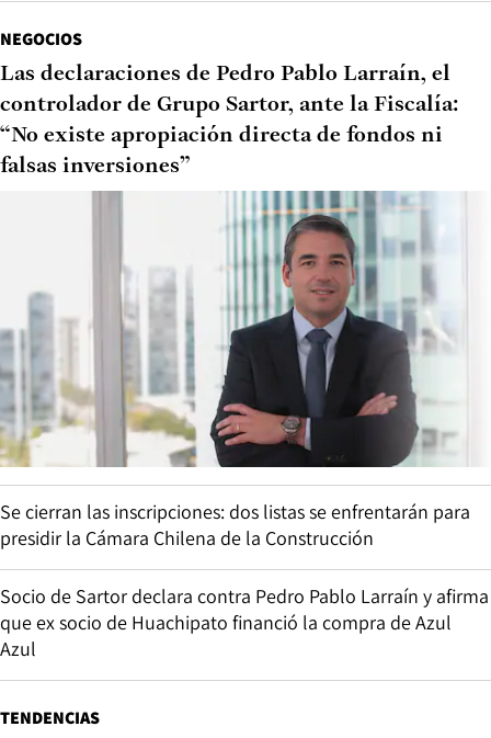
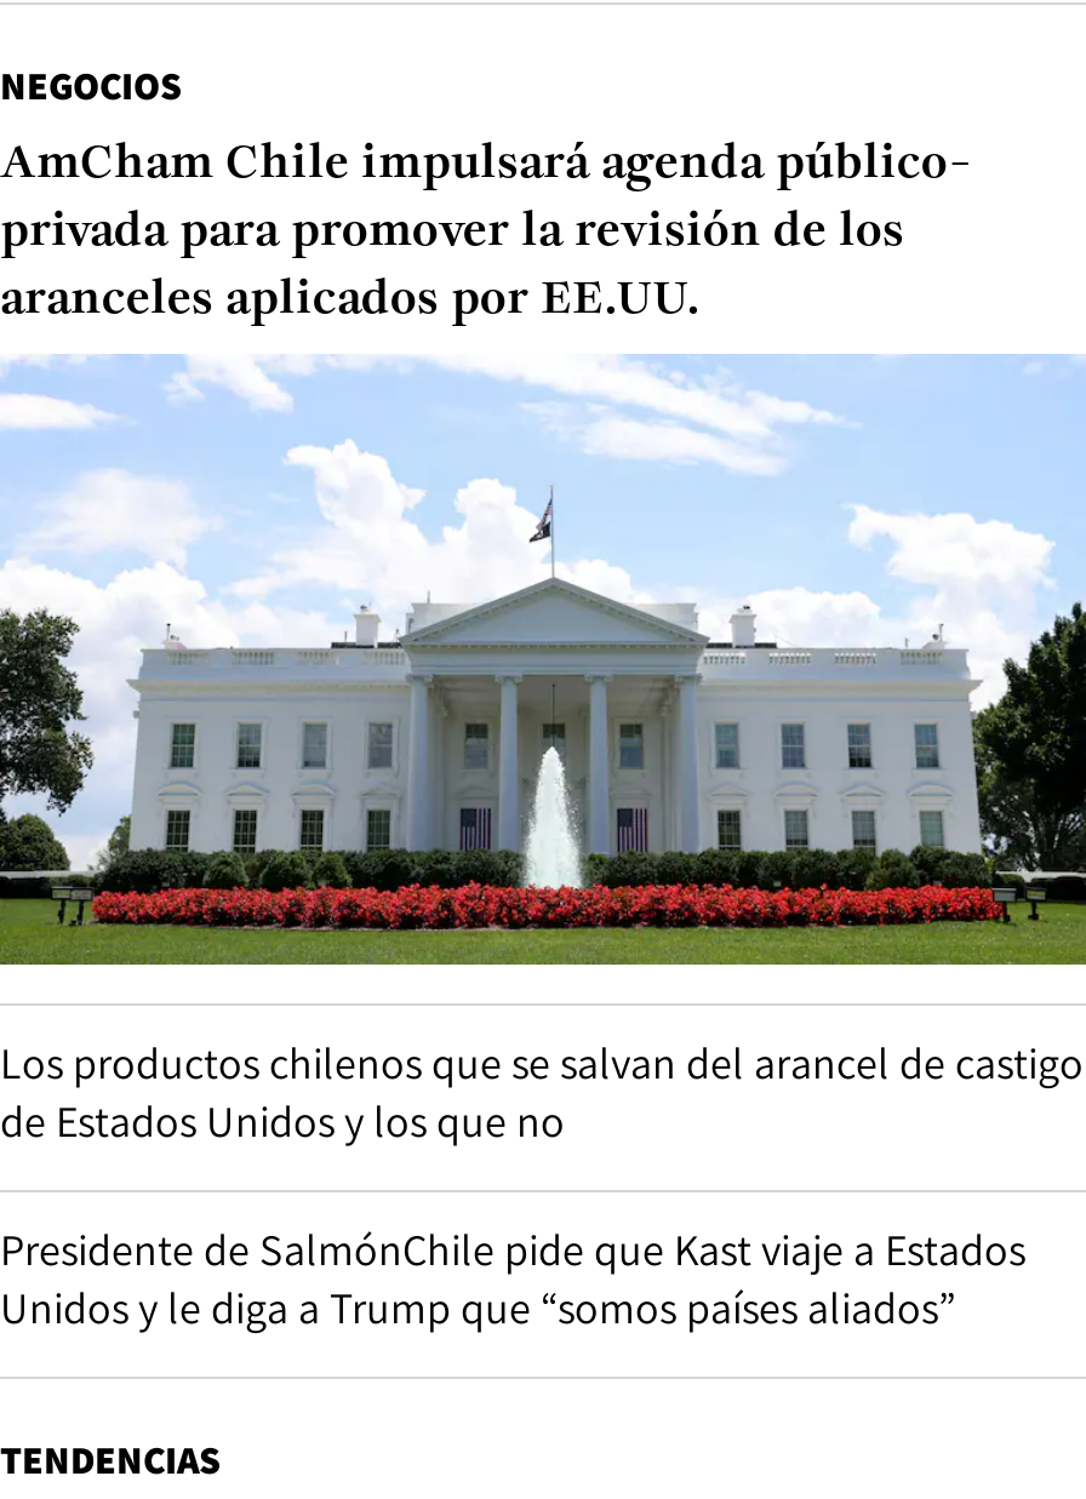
[0,64,459,178] Las declaraciones de Pedro Pablo Larraín, el | controlador de Grupo Sartor, ante la Fiscalía: | “No existe apropiación directa de fondos ni | falsas inversiones” -> [0,140,970,324] AmCham Chile impulsará agenda público- | privada para promover la revisión de los | aranceles aplicados por EE.UU.
[0,190,488,550] [image] | Se cierran las inscripciones: dos listas se enfrentarán para | presidir la Cámara Chilena de la Construcción -> [0,353,1084,1148] [image] | Los productos chilenos que se salvan del arancel de castigo | de Estados Unidos y los que no
[0,583,489,661] Socio de Sartor declara contra Pedro Pablo Larraín y afirma | que ex socio de Huachipato financió la compra de Azul | Azul -> [0,1221,1025,1334] Presidente de SalmónChile pide que Kast viaje a Estados | Unidos y le diga a Trump que “somos países aliados”

